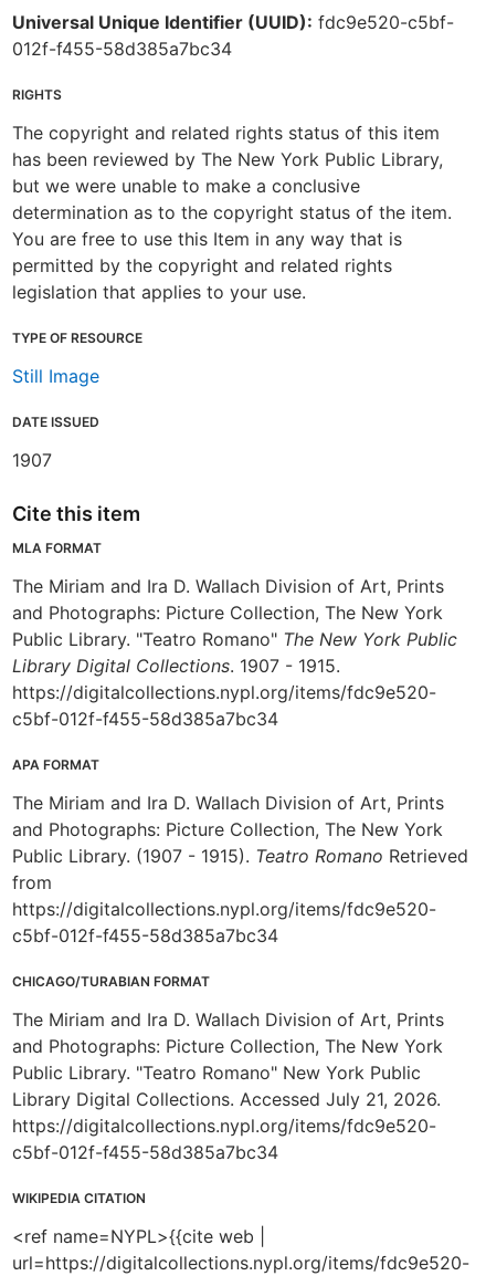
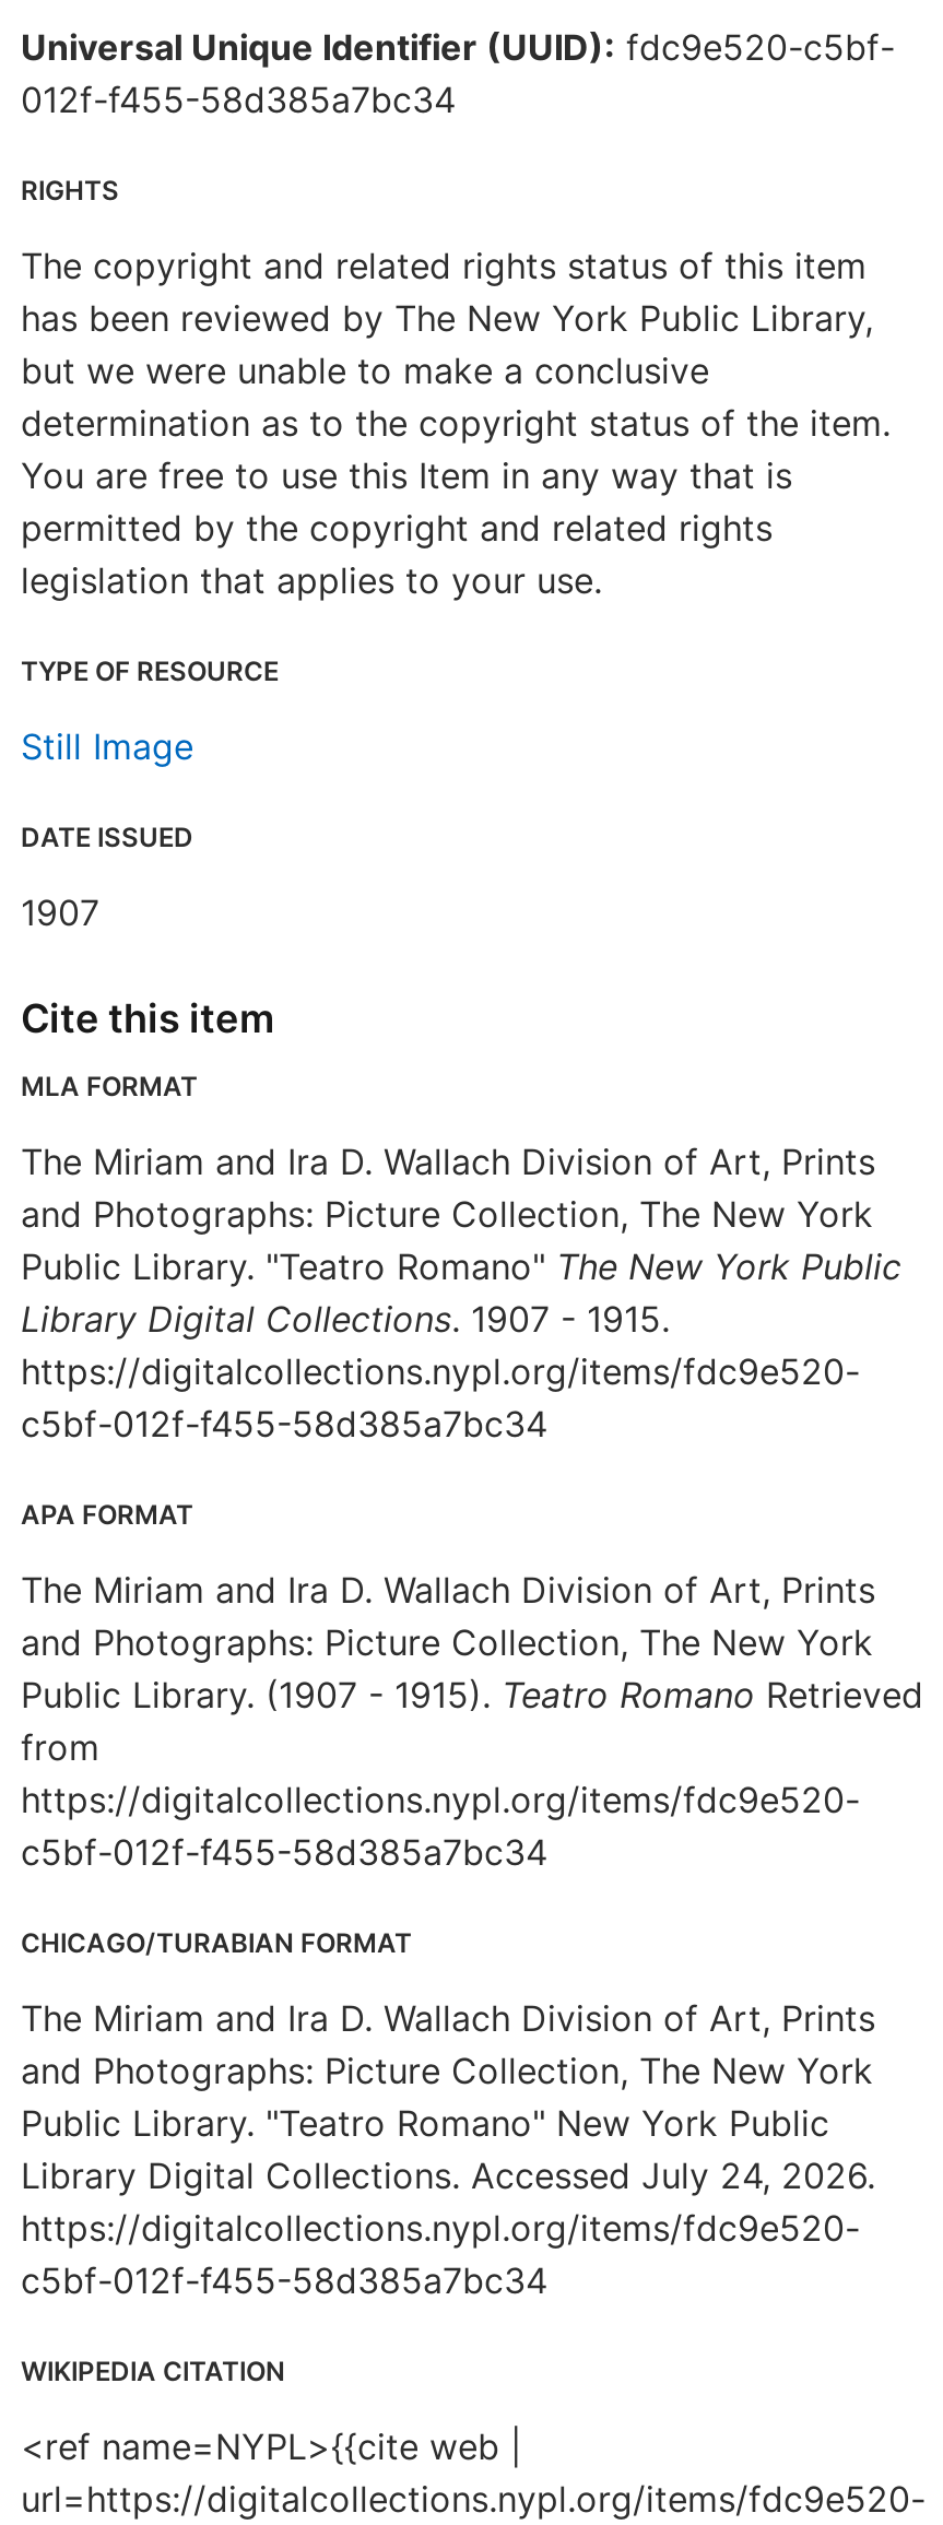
[12,1088,441,1110] Library Digital Collections. Accessed July 21, 2026. -> [21,2154,875,2197] Library Digital Collections. Accessed July 24, 2026.

